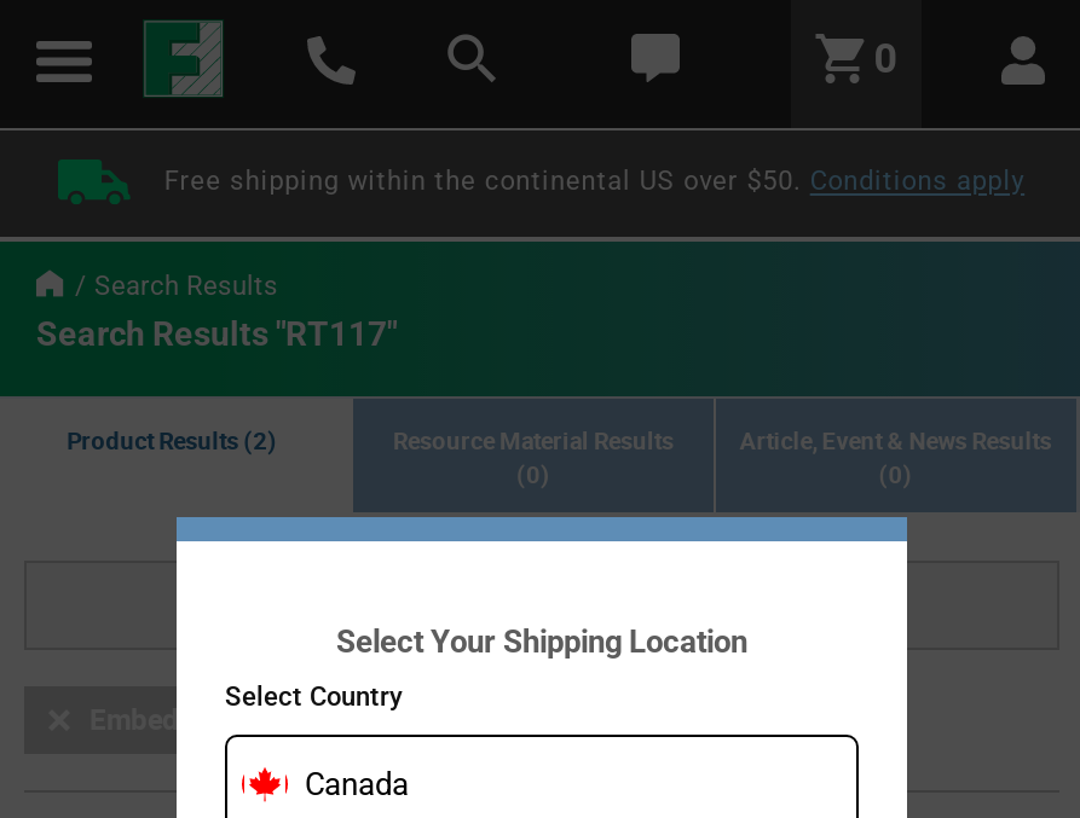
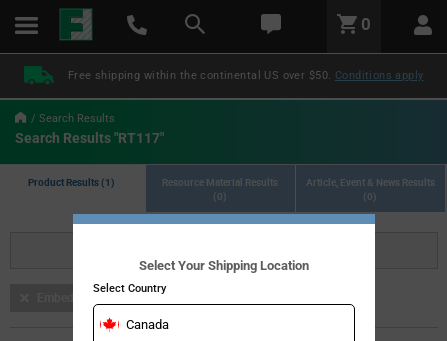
[67,423,277,457] Product Results (2) -> [28,175,115,189] Product Results (1)

